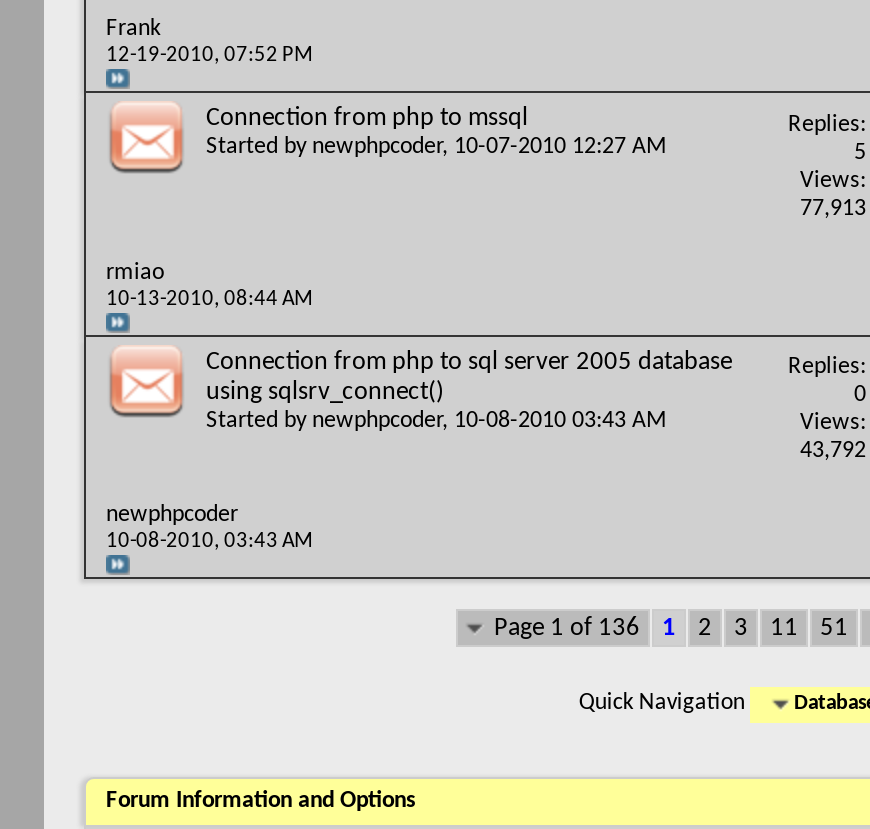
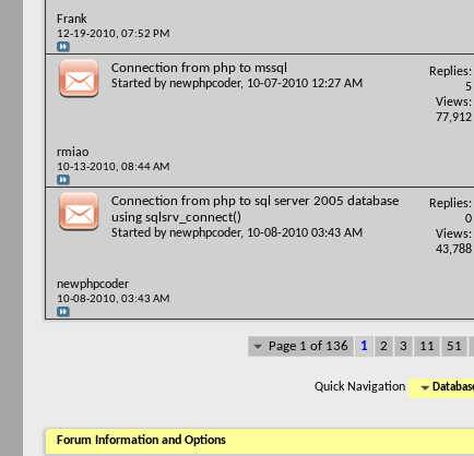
[800,197,866,221] 77,913 -> [436,111,472,124] 77,912
[800,440,866,464] 43,792 -> [436,244,472,257] 43,788

